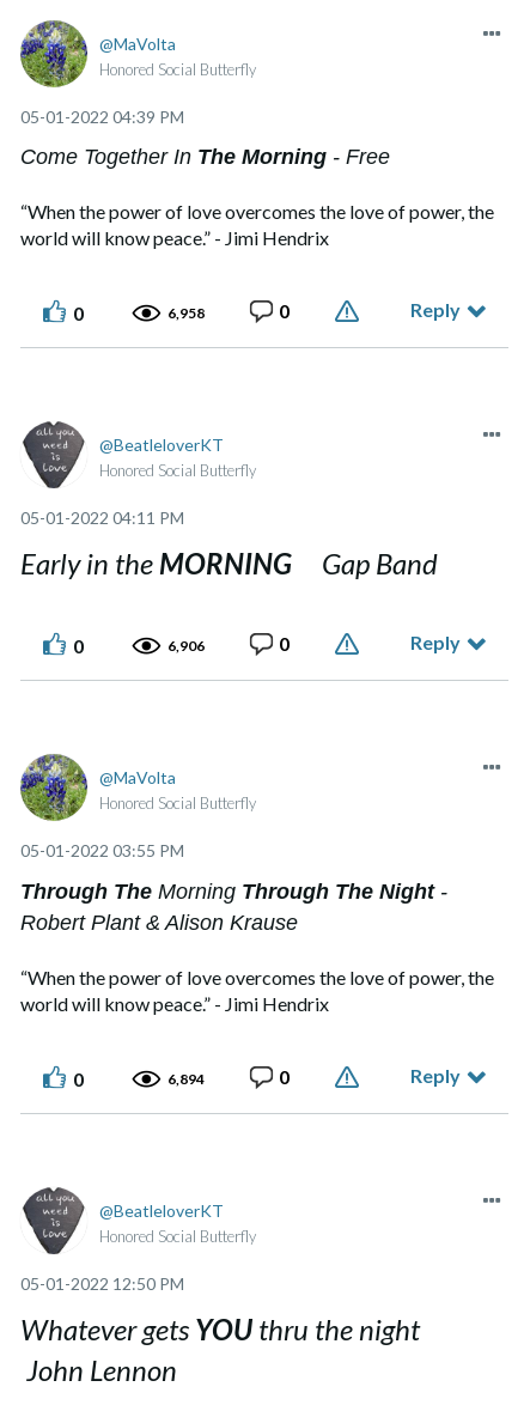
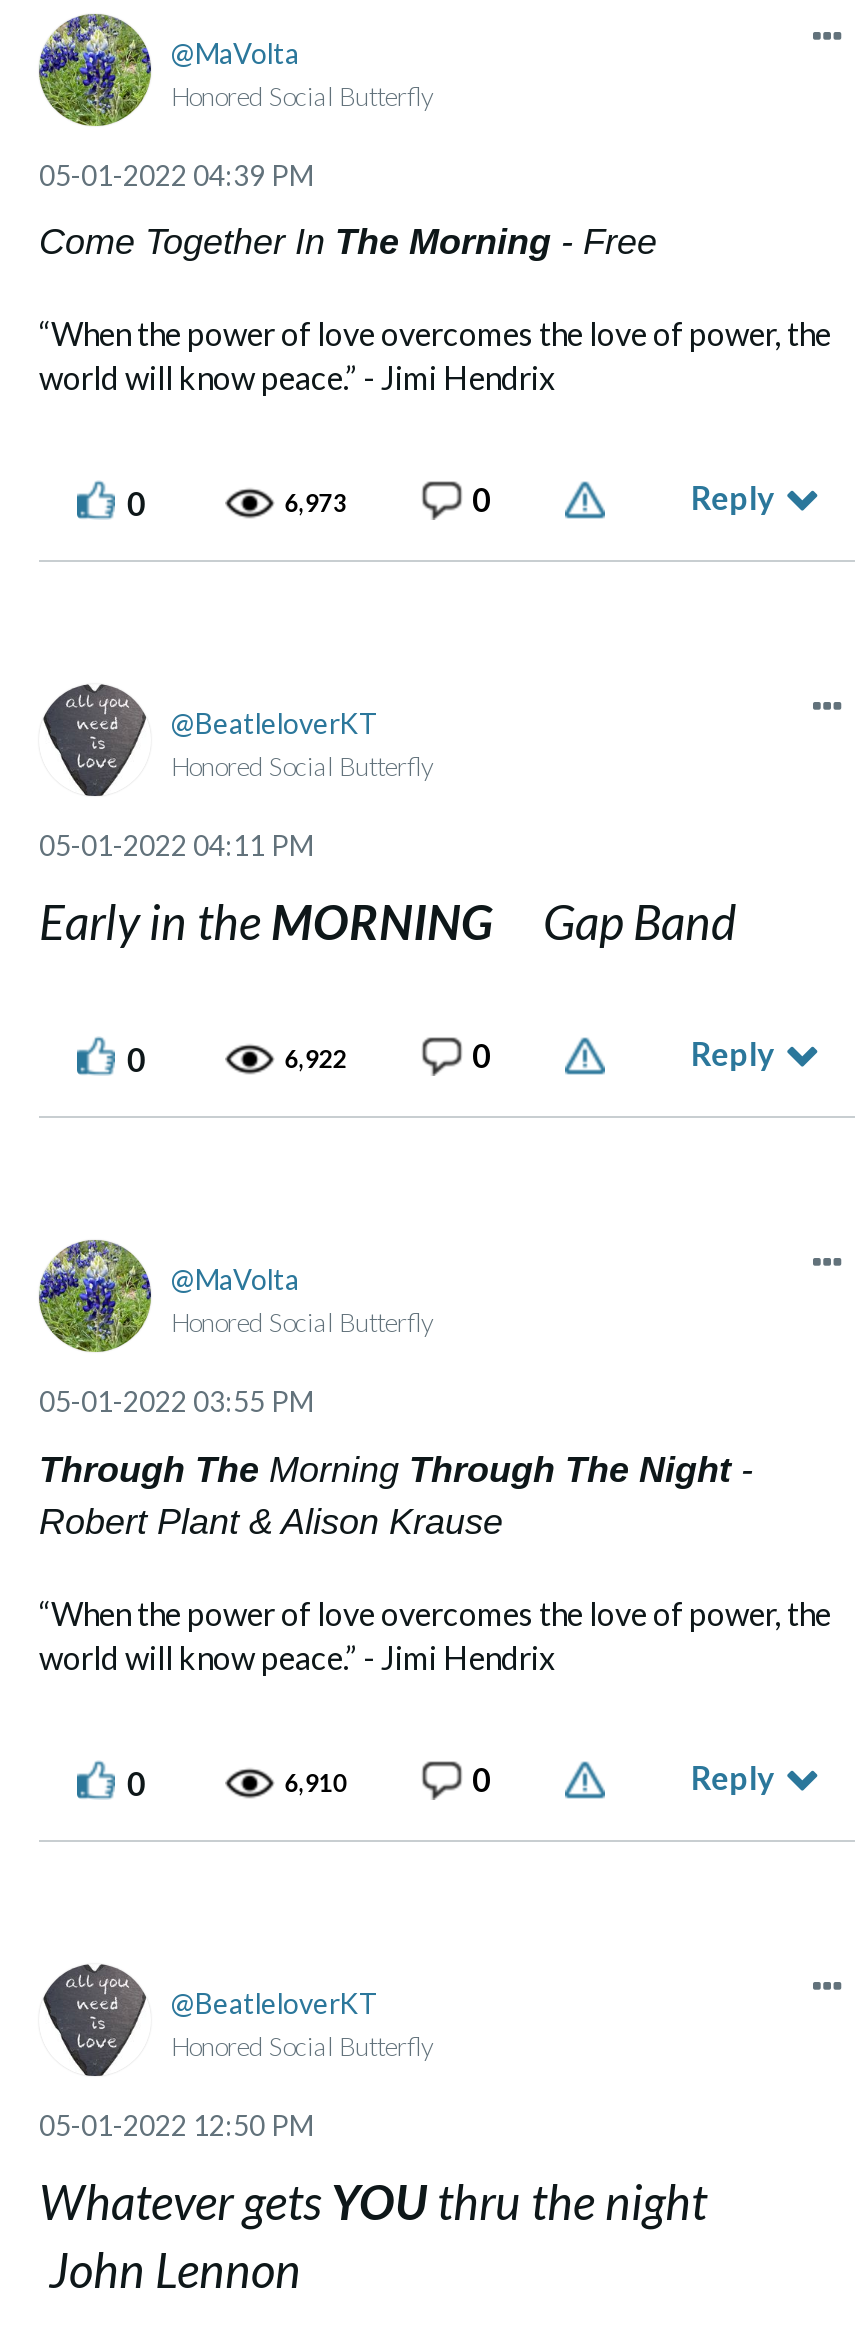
[167,304,204,322] 6,958 -> [284,487,346,517] 6,973
[167,636,204,654] 6,906 -> [284,1043,346,1073] 6,922
[167,1070,204,1087] 6,894 -> [284,1767,346,1797] 6,910

